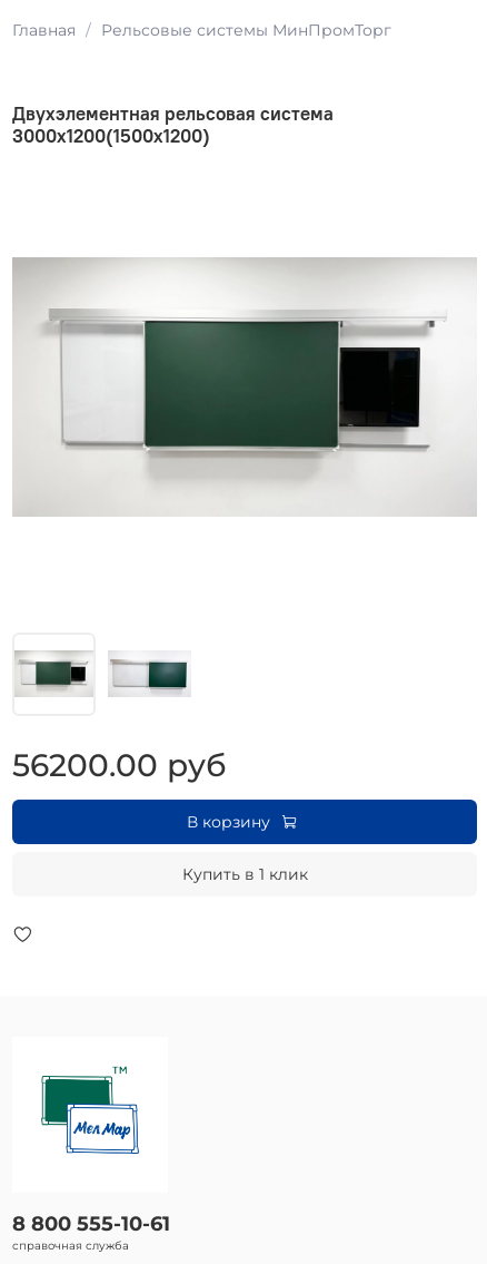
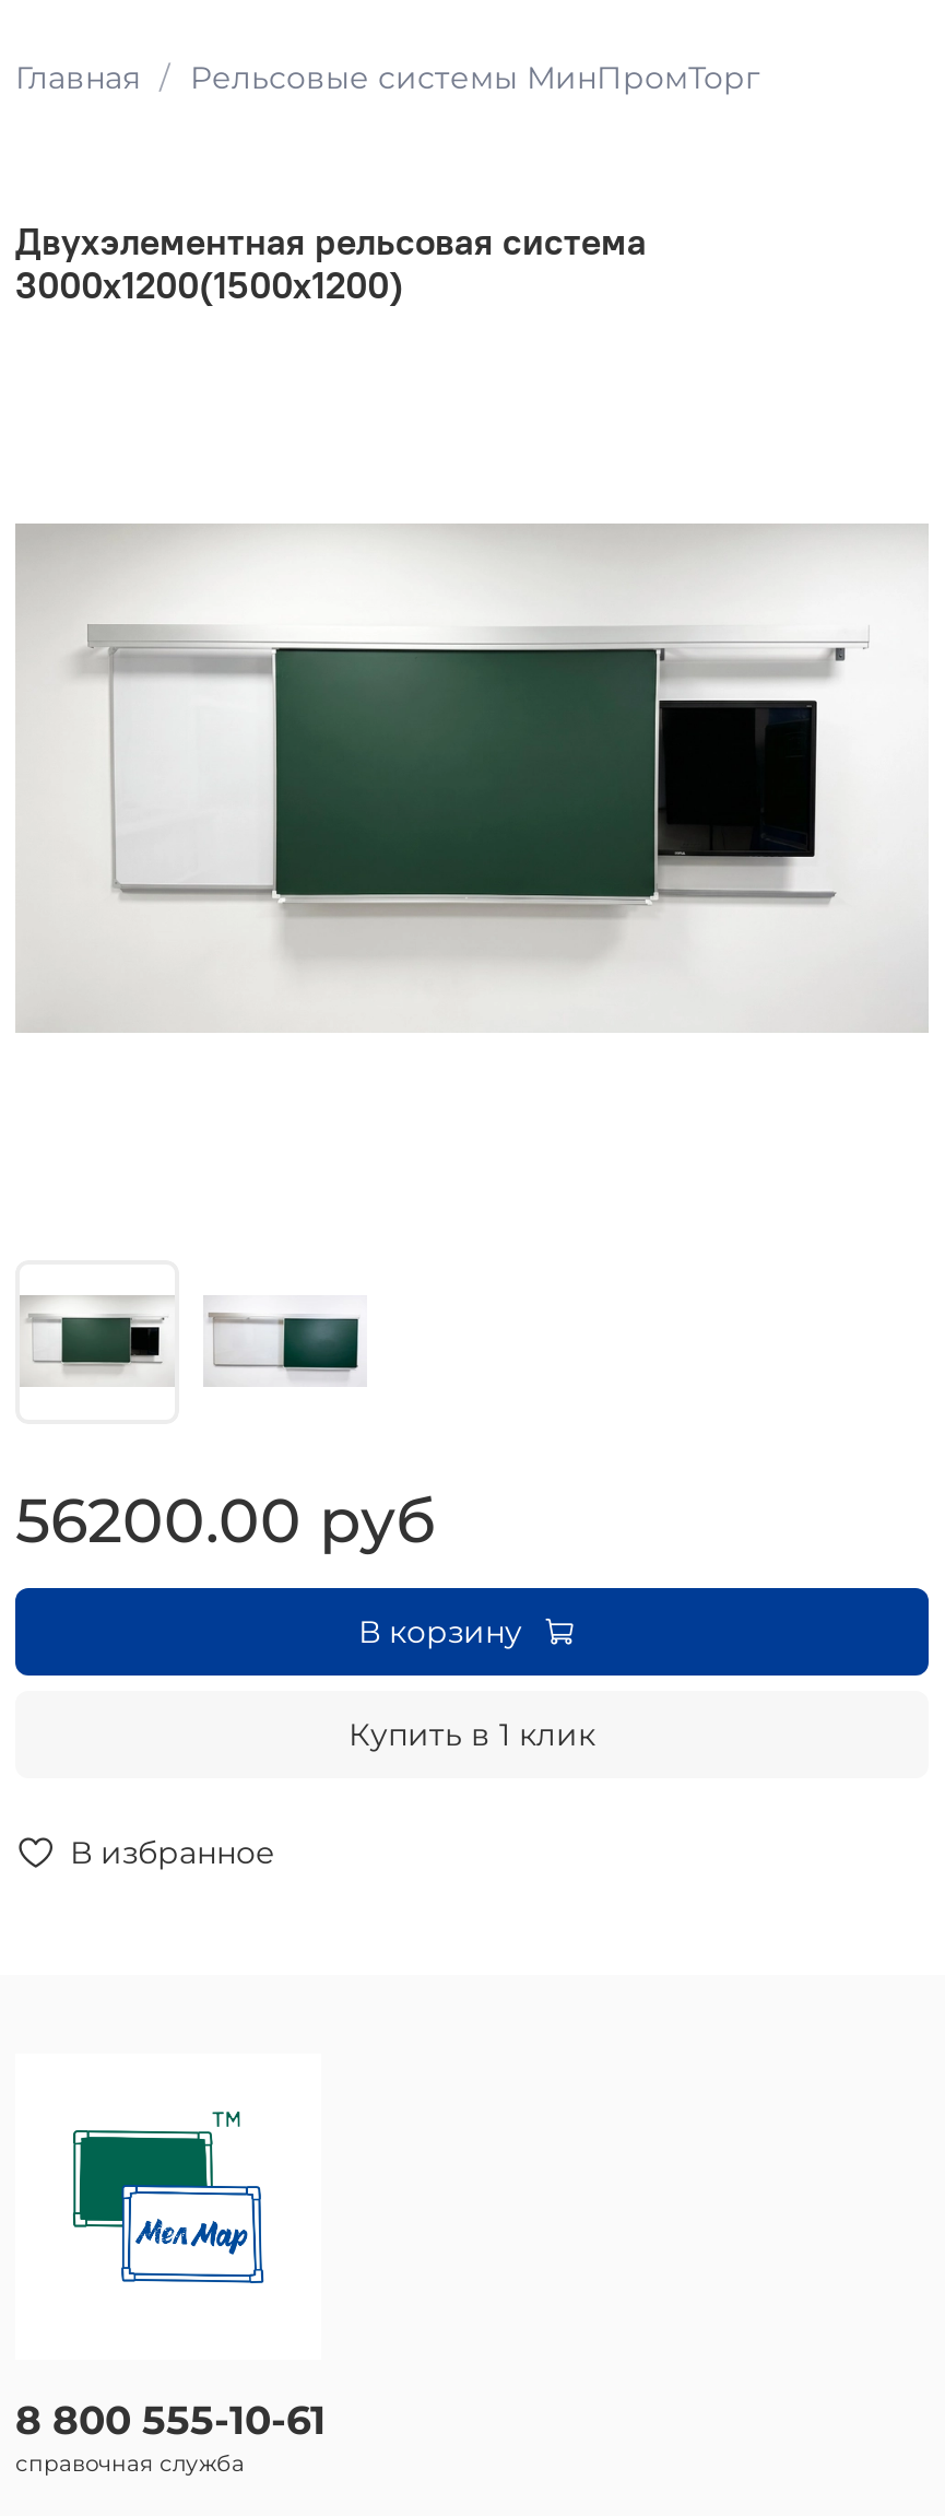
none -> [70,1832,275,1871] В избранное

